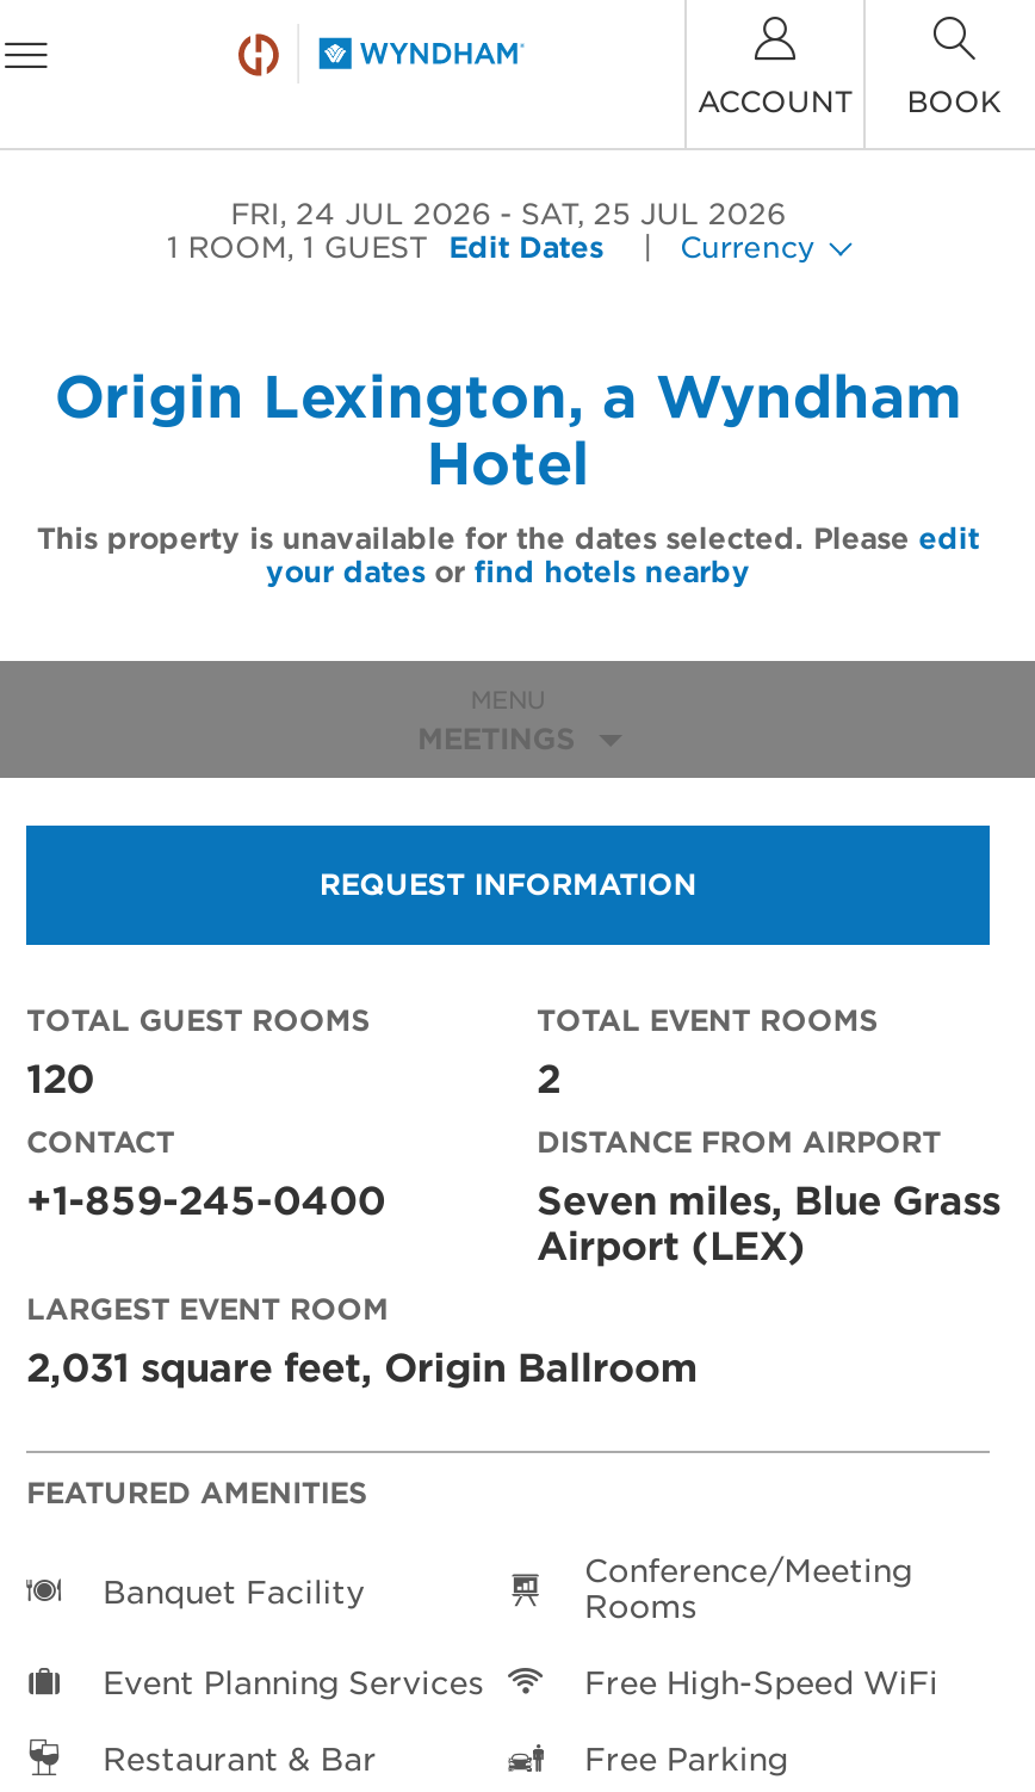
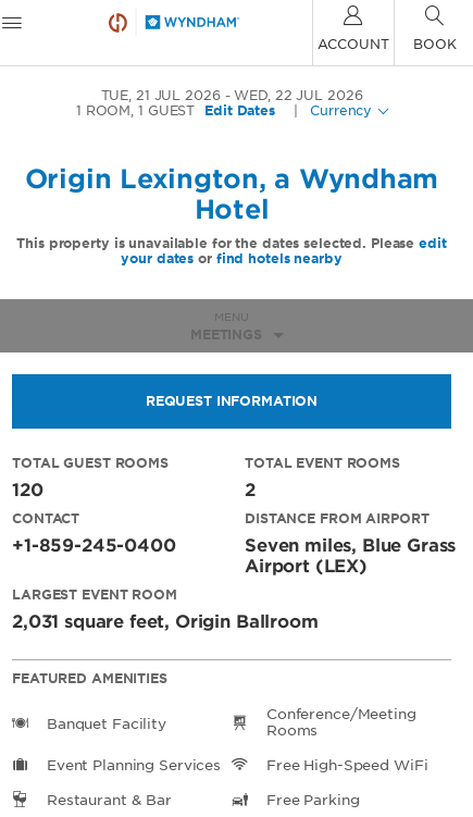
[230,196,491,231] FRI, 24 JUL 2026 -> [101,87,220,103] TUE, 21 JUL 2026
[521,196,786,231] SAT, 25 JUL 2026 -> [234,87,363,103] WED, 22 JUL 2026

